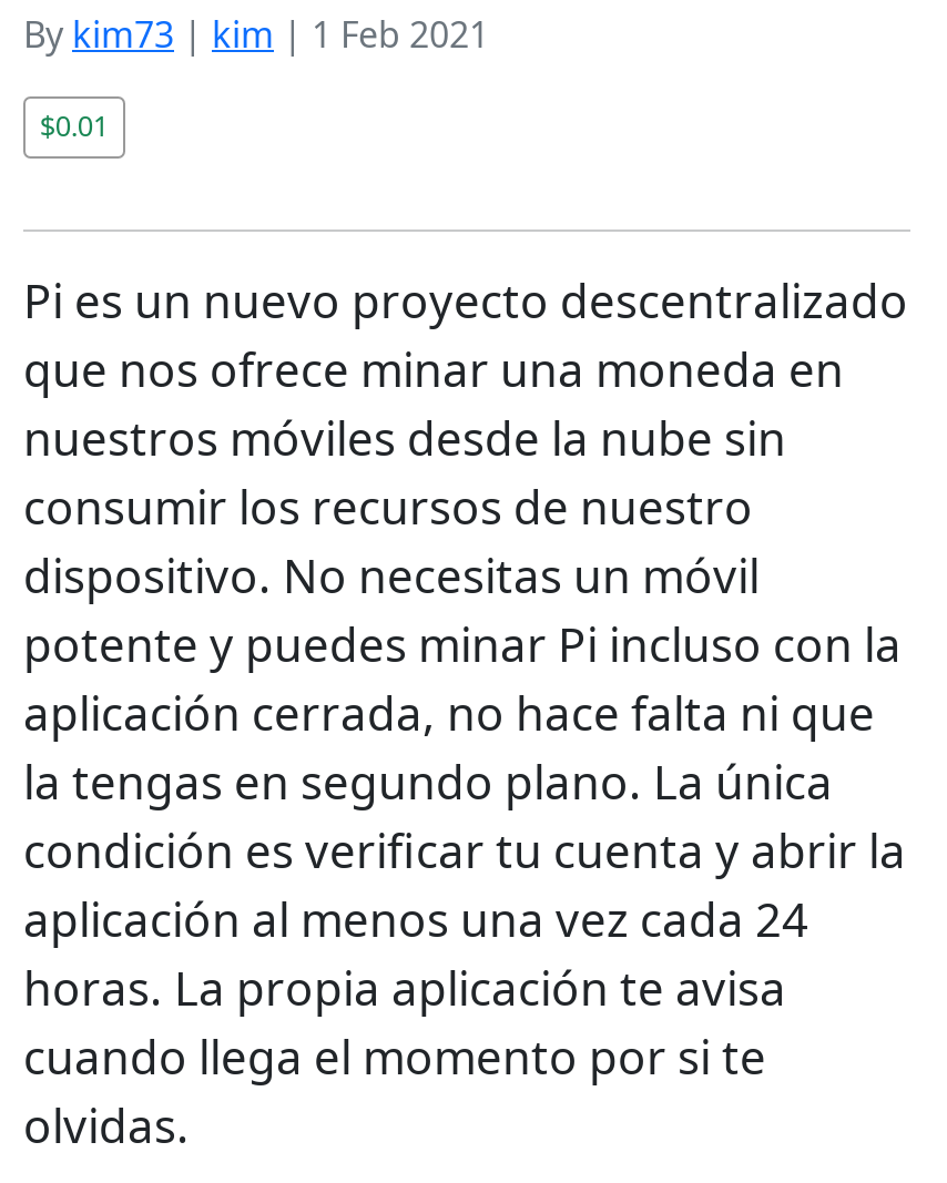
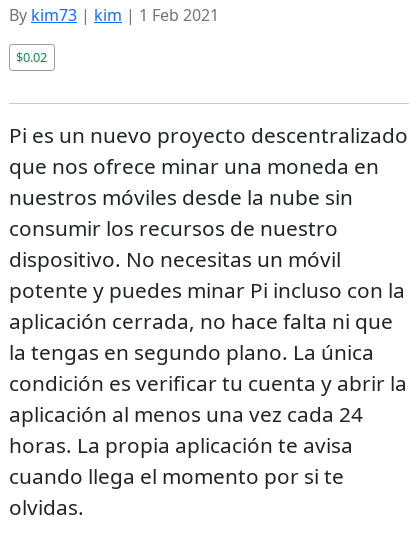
[40,106,108,146] $0.01 -> [16,48,47,66] $0.02

